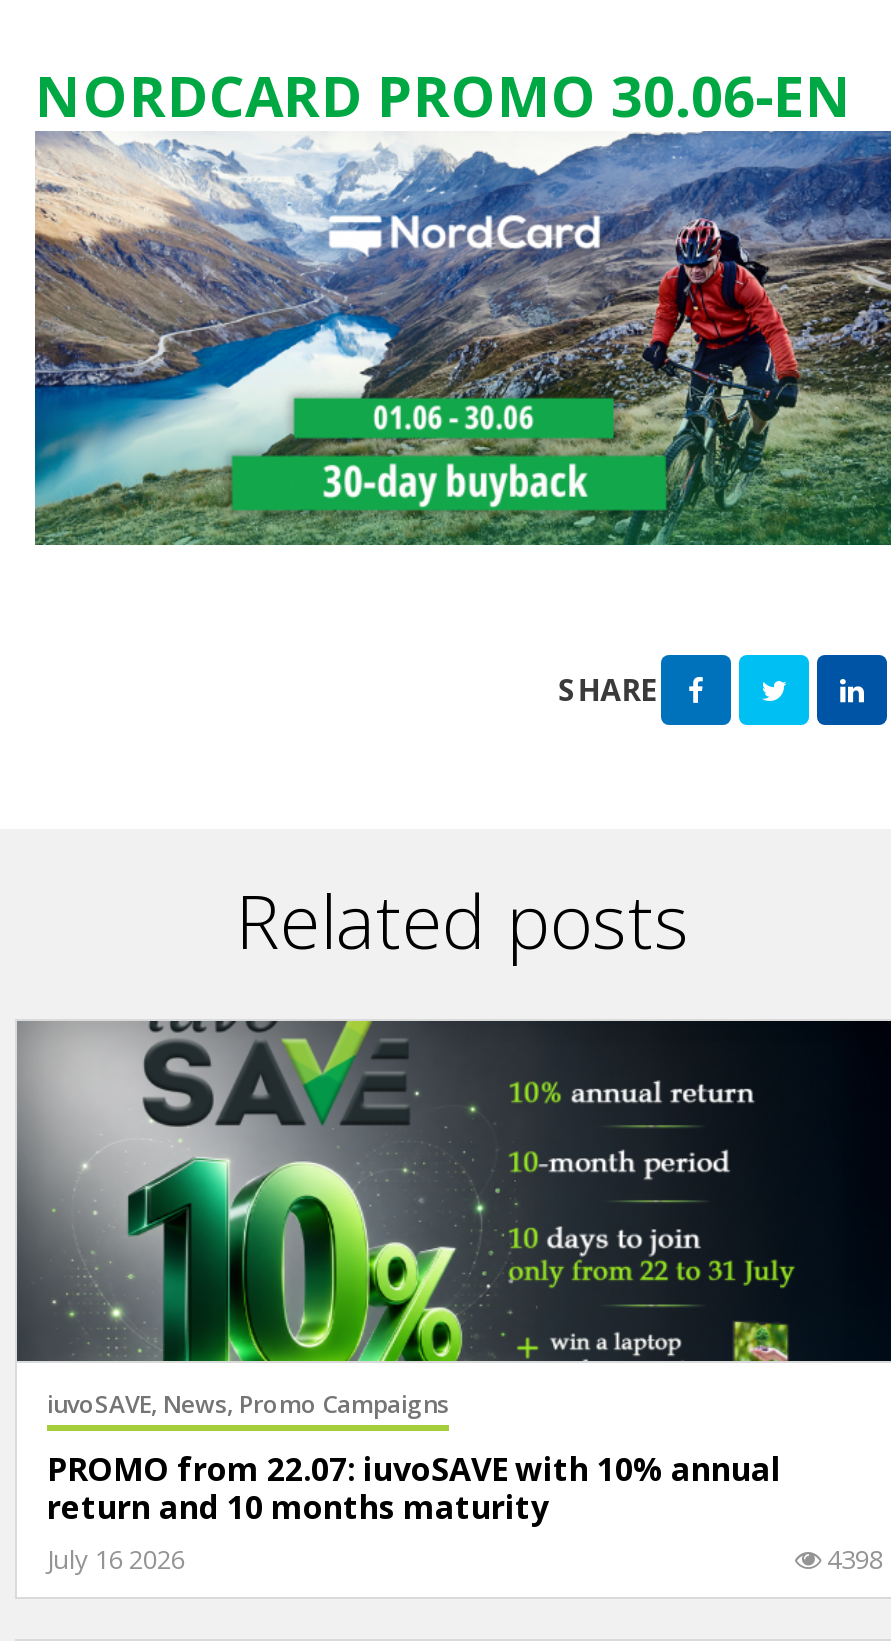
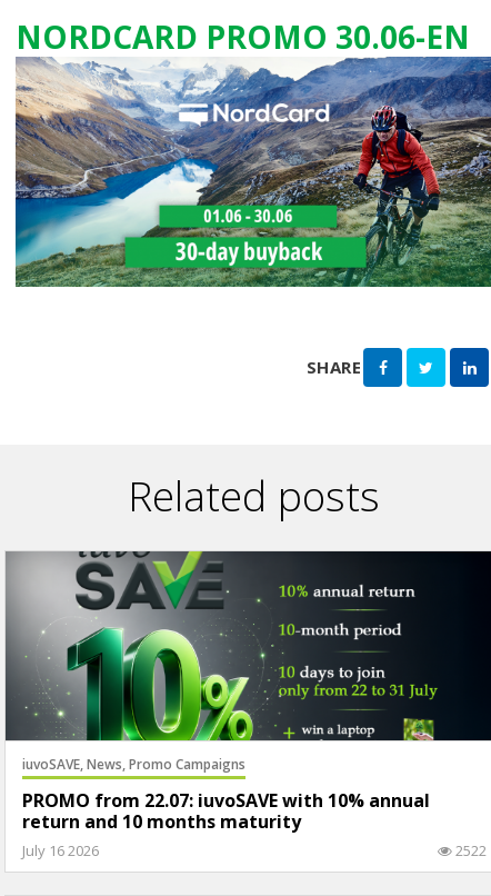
[821,1541,883,1577] 4398 -> [452,841,487,861] 2522

